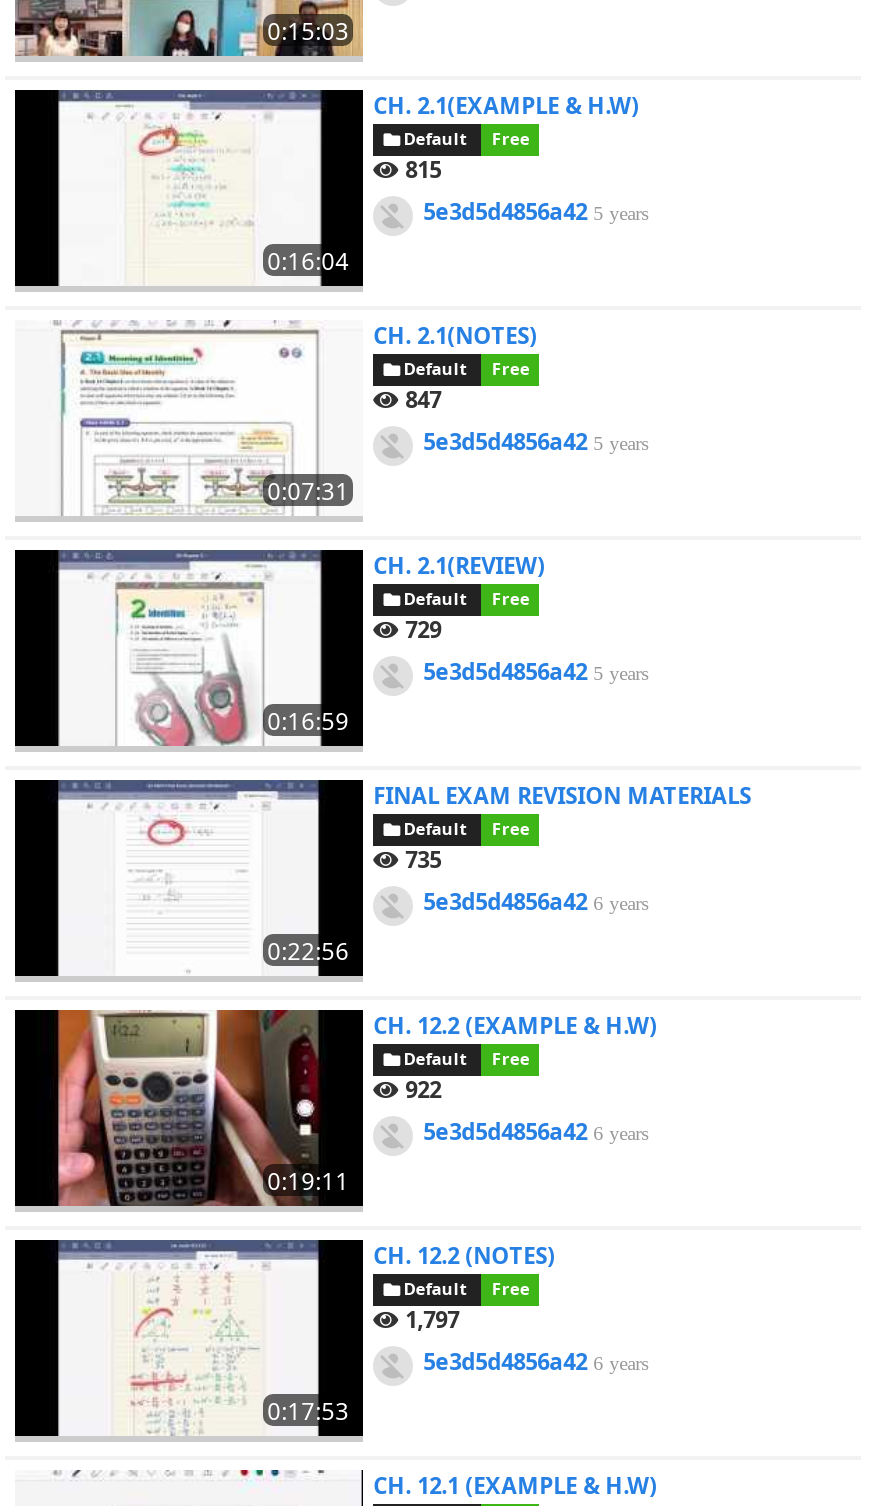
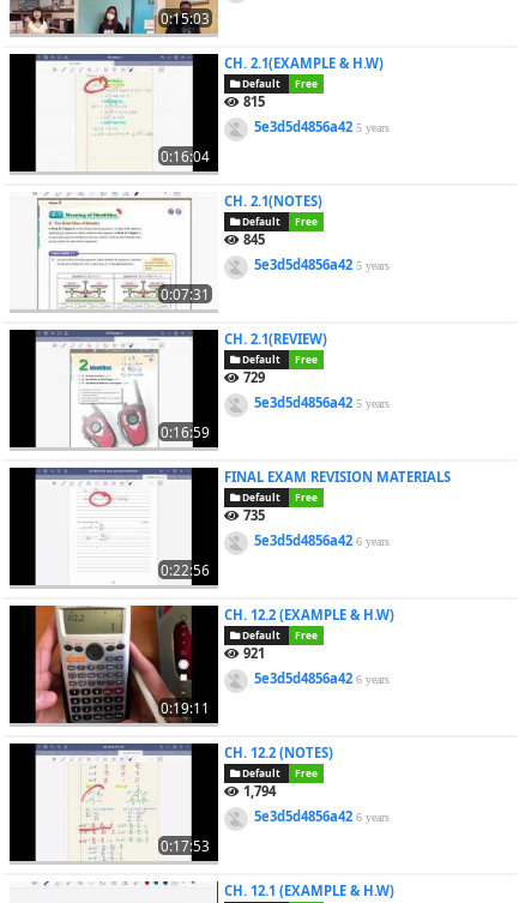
[399,384,441,414] 847 -> [240,230,265,248] 845
[399,1074,441,1104] 922 -> [240,644,265,662] 921
[399,1304,459,1334] 1,797 -> [240,782,276,800] 1,794

